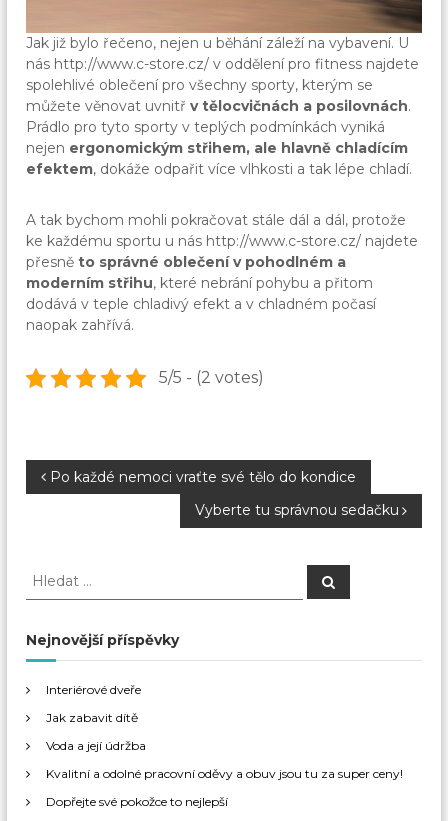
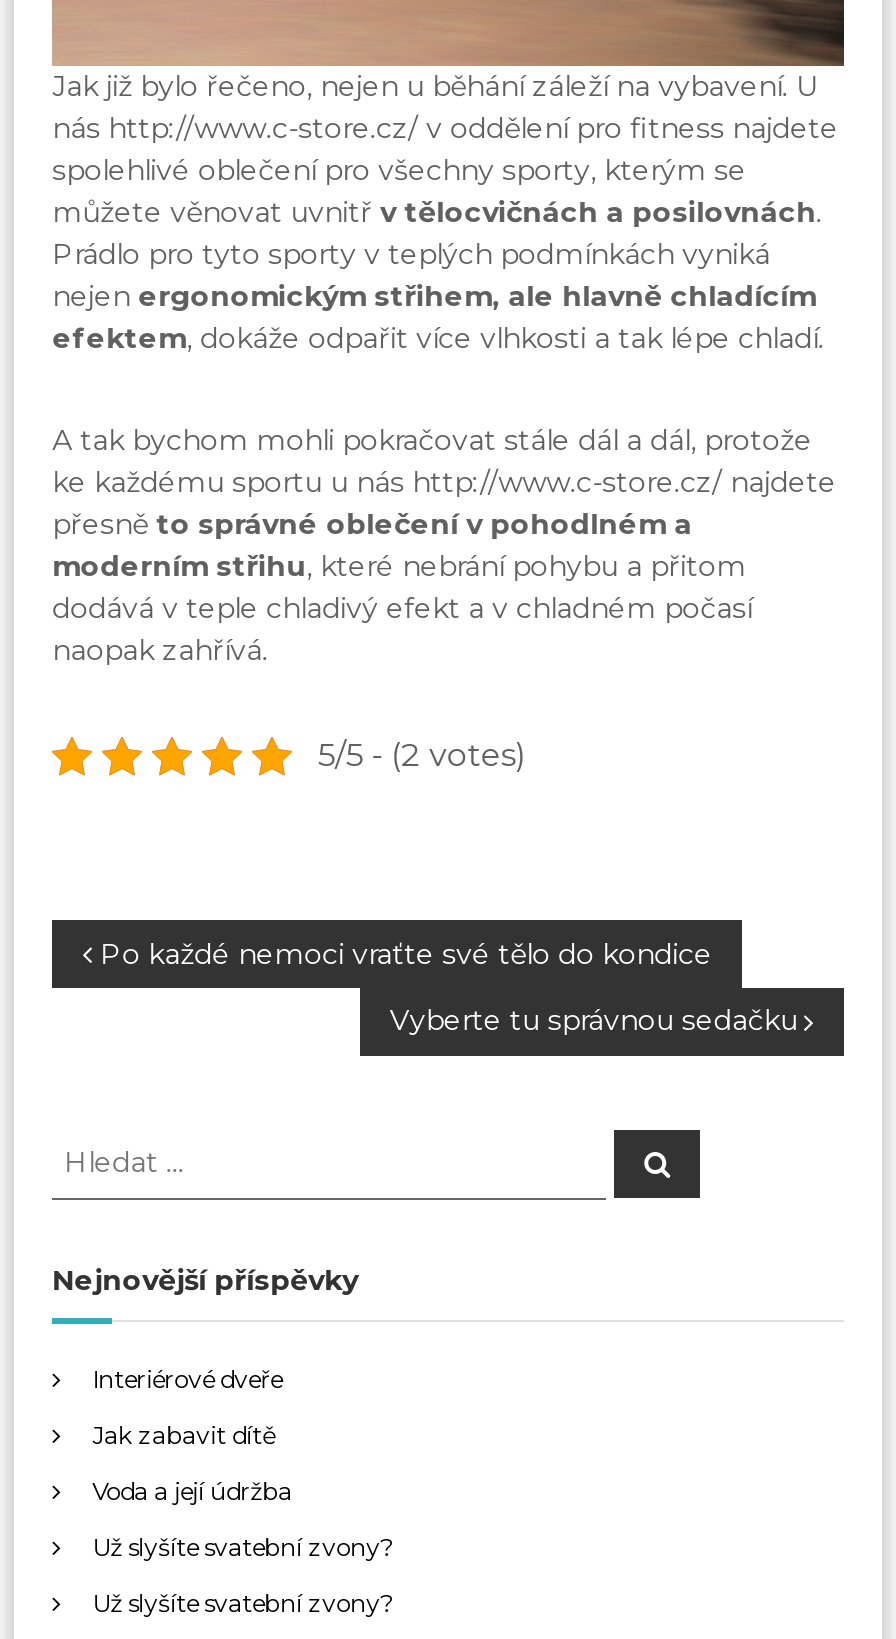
[46,766,403,781] Kvalitní a odolné pracovní oděvy a obuv jsou tu za super ceny! -> [92,1531,394,1561] Už slyšíte svatební zvony?
[46,794,228,809] Dopřejte své pokožce to nejlepší -> [92,1587,394,1617] Už slyšíte svatební zvony?

